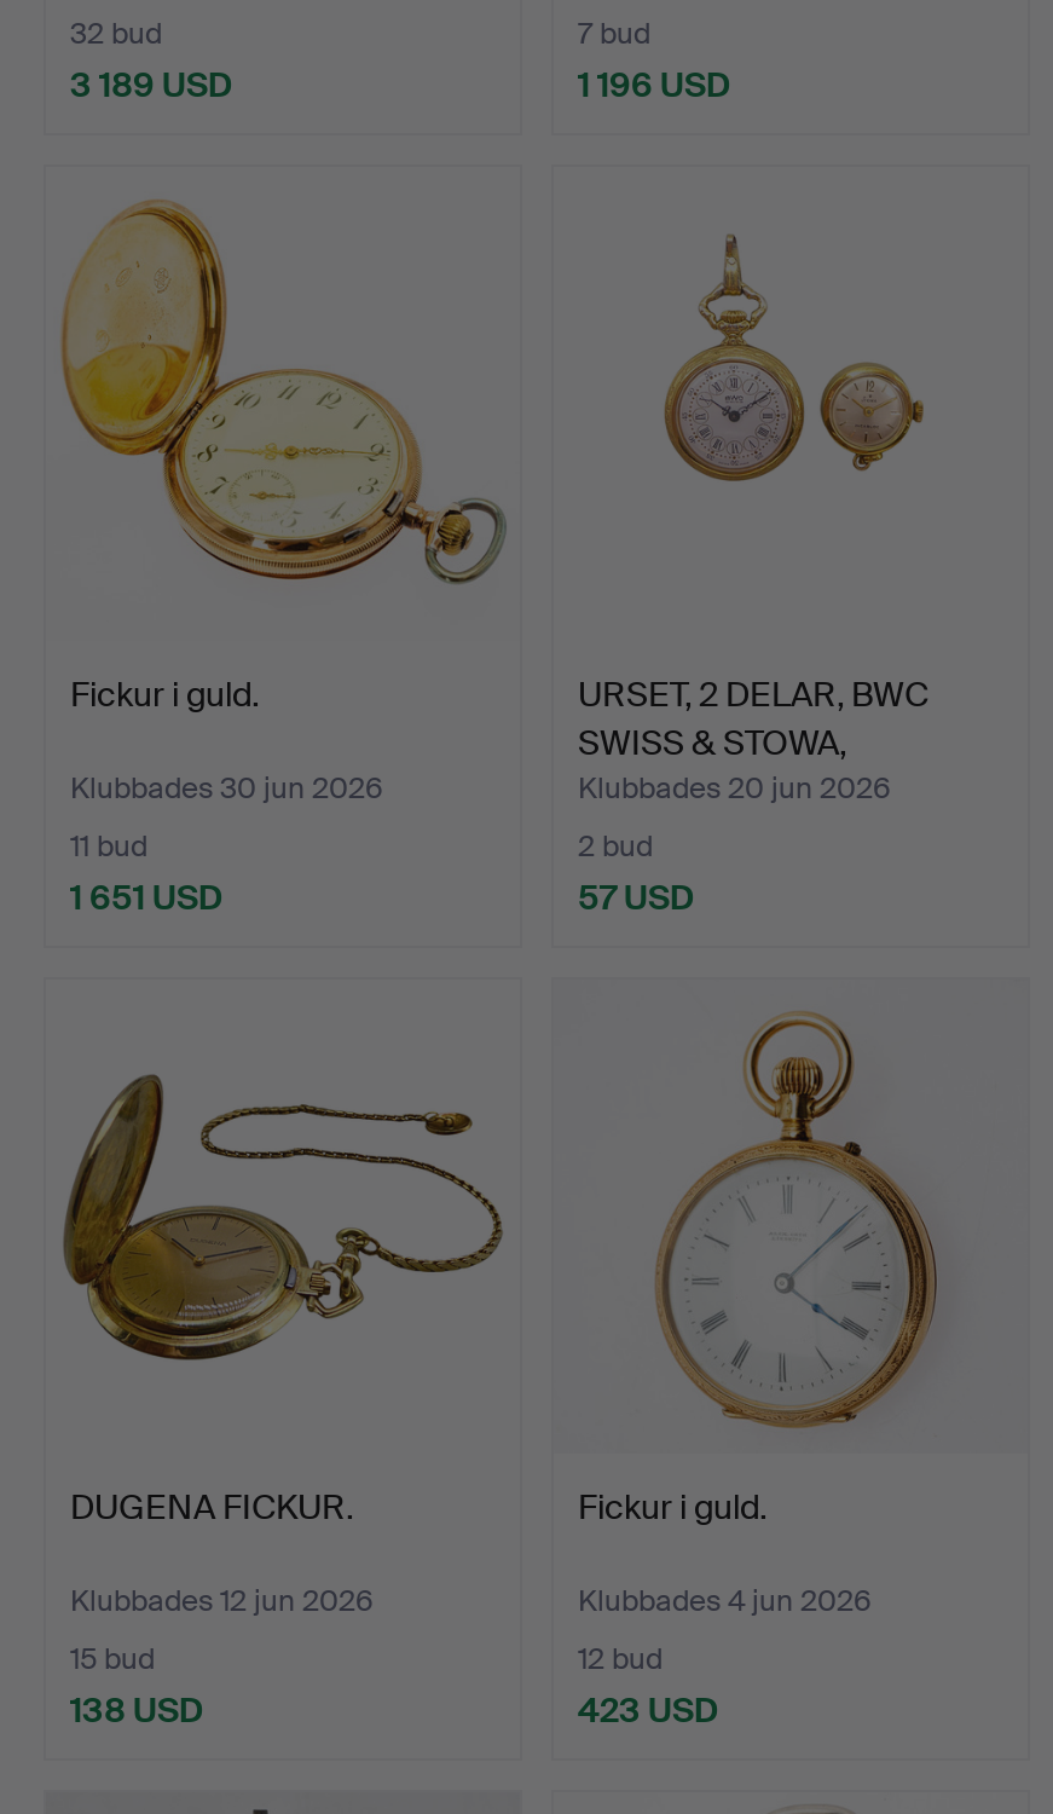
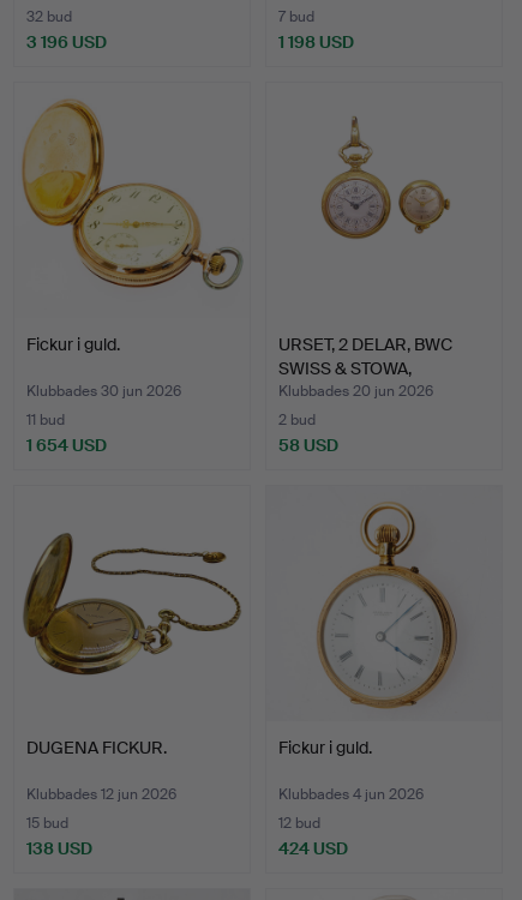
[70,62,232,106] 3 189 USD -> [26,31,107,53] 3 196 USD
[578,62,730,106] 1 196 USD -> [278,31,354,53] 1 198 USD
[70,875,222,919] 1 651 USD -> [26,434,107,456] 1 654 USD
[578,875,694,919] 57 USD -> [278,434,338,456] 58 USD
[578,1688,718,1731] 423 USD -> [278,837,348,859] 424 USD

